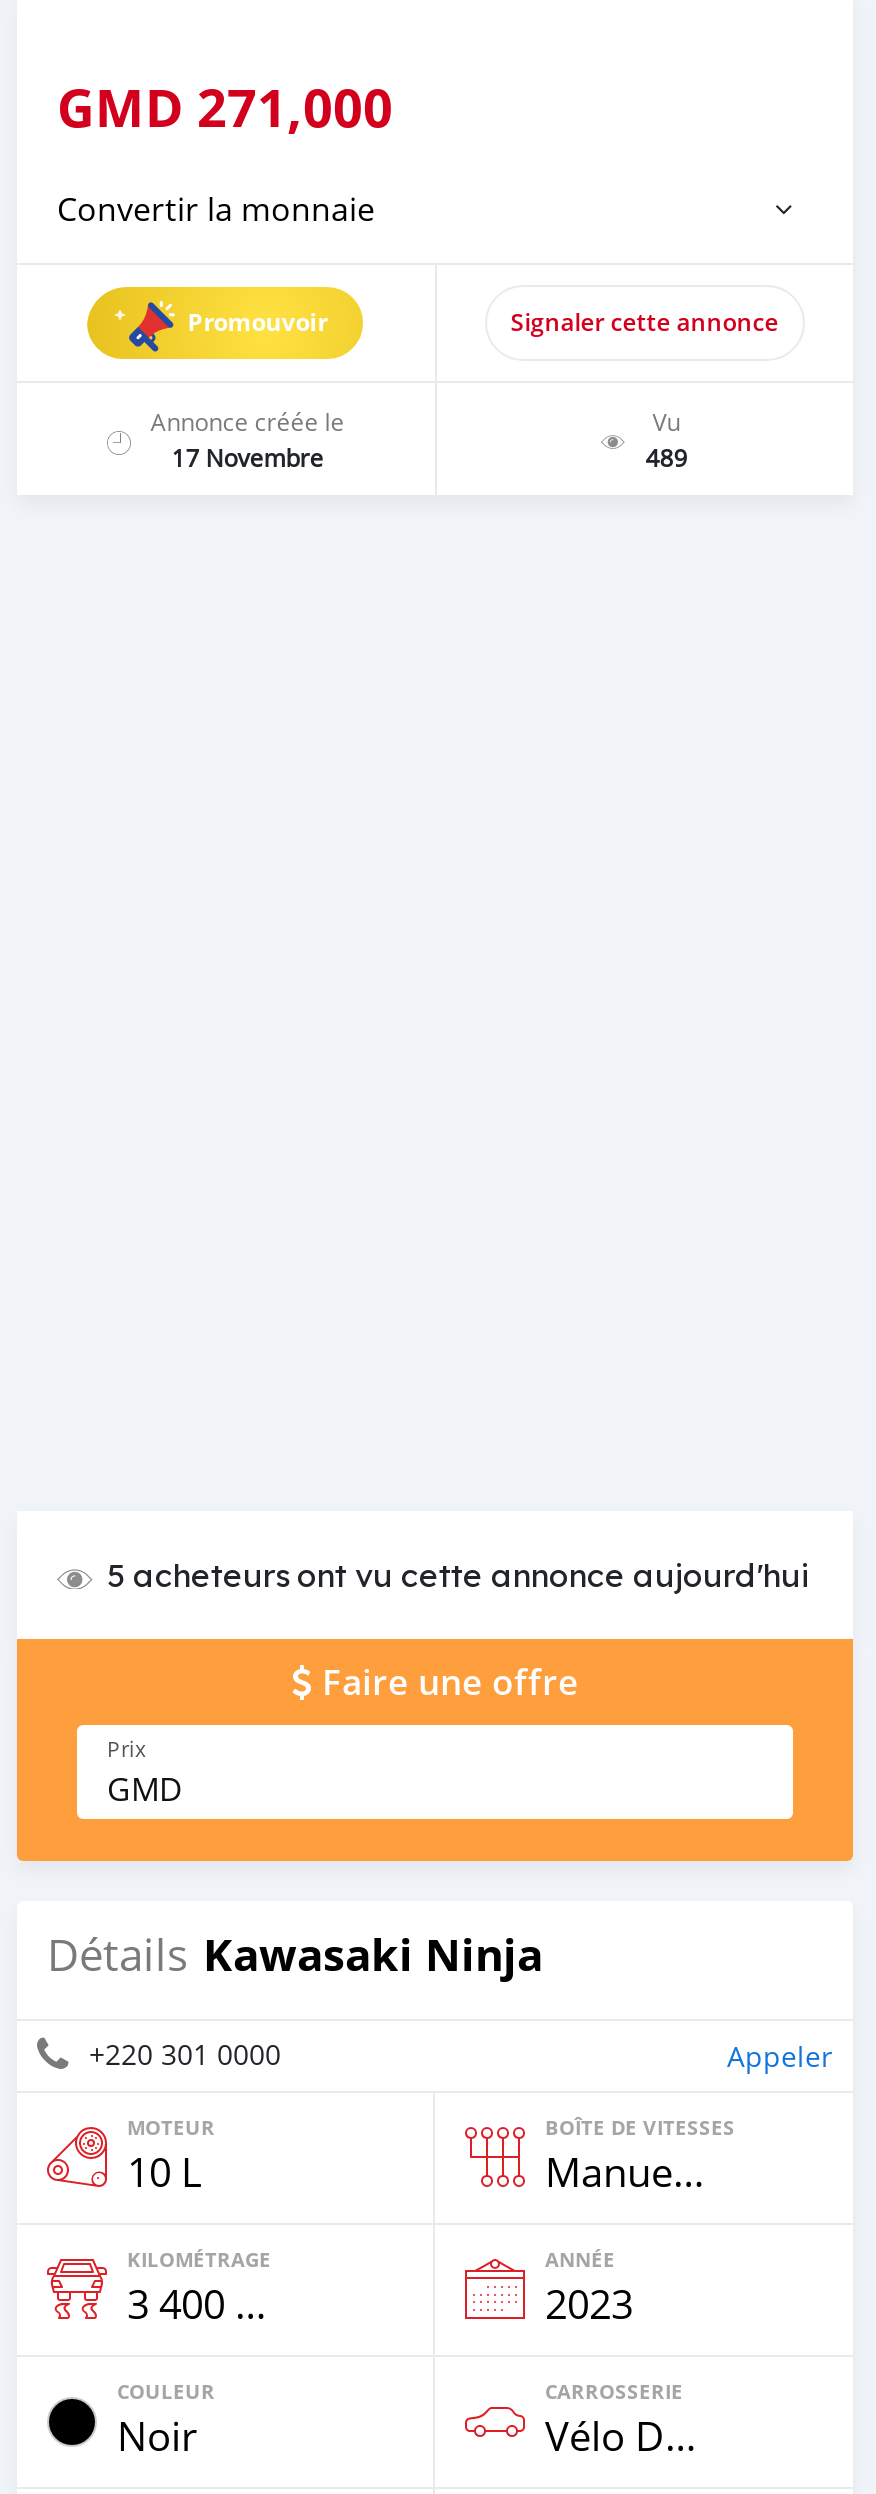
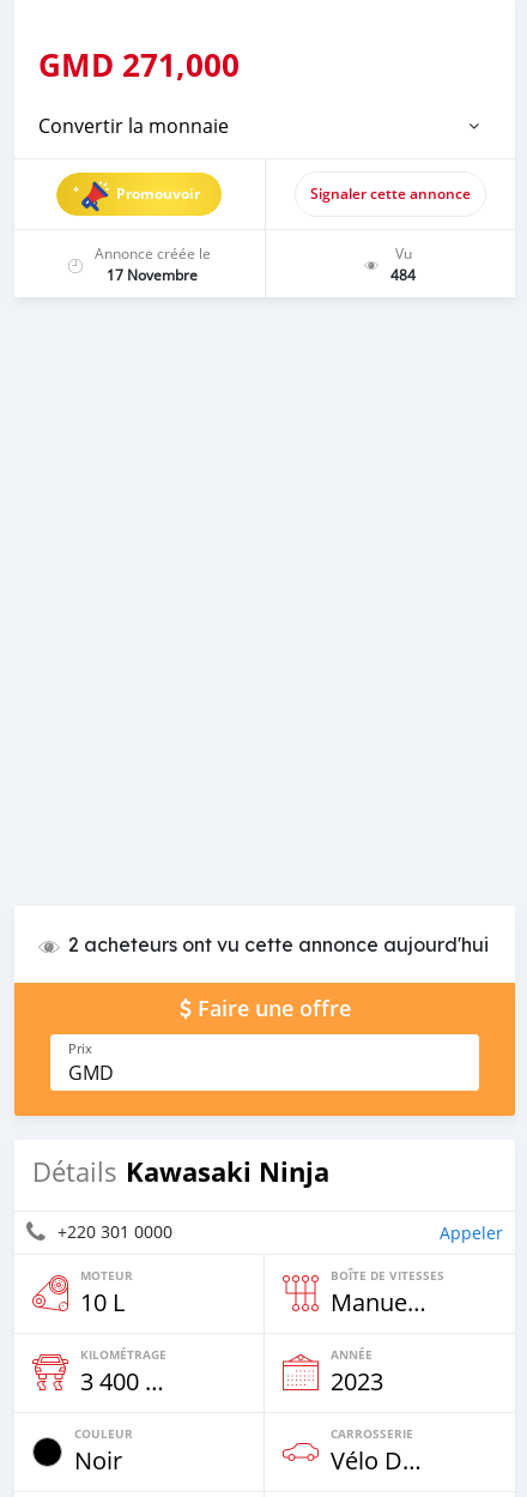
[645,441,687,473] 489 -> [391,265,416,284] 484
[107,1555,809,1595] 5 acheteurs ont vu cette annonce aujourd'hui -> [68,932,489,956] 2 acheteurs ont vu cette annonce aujourd'hui

